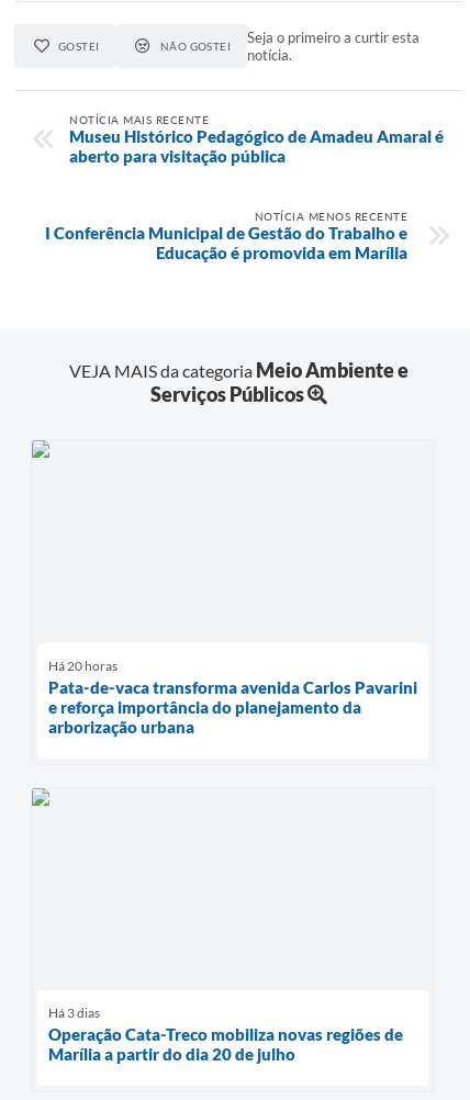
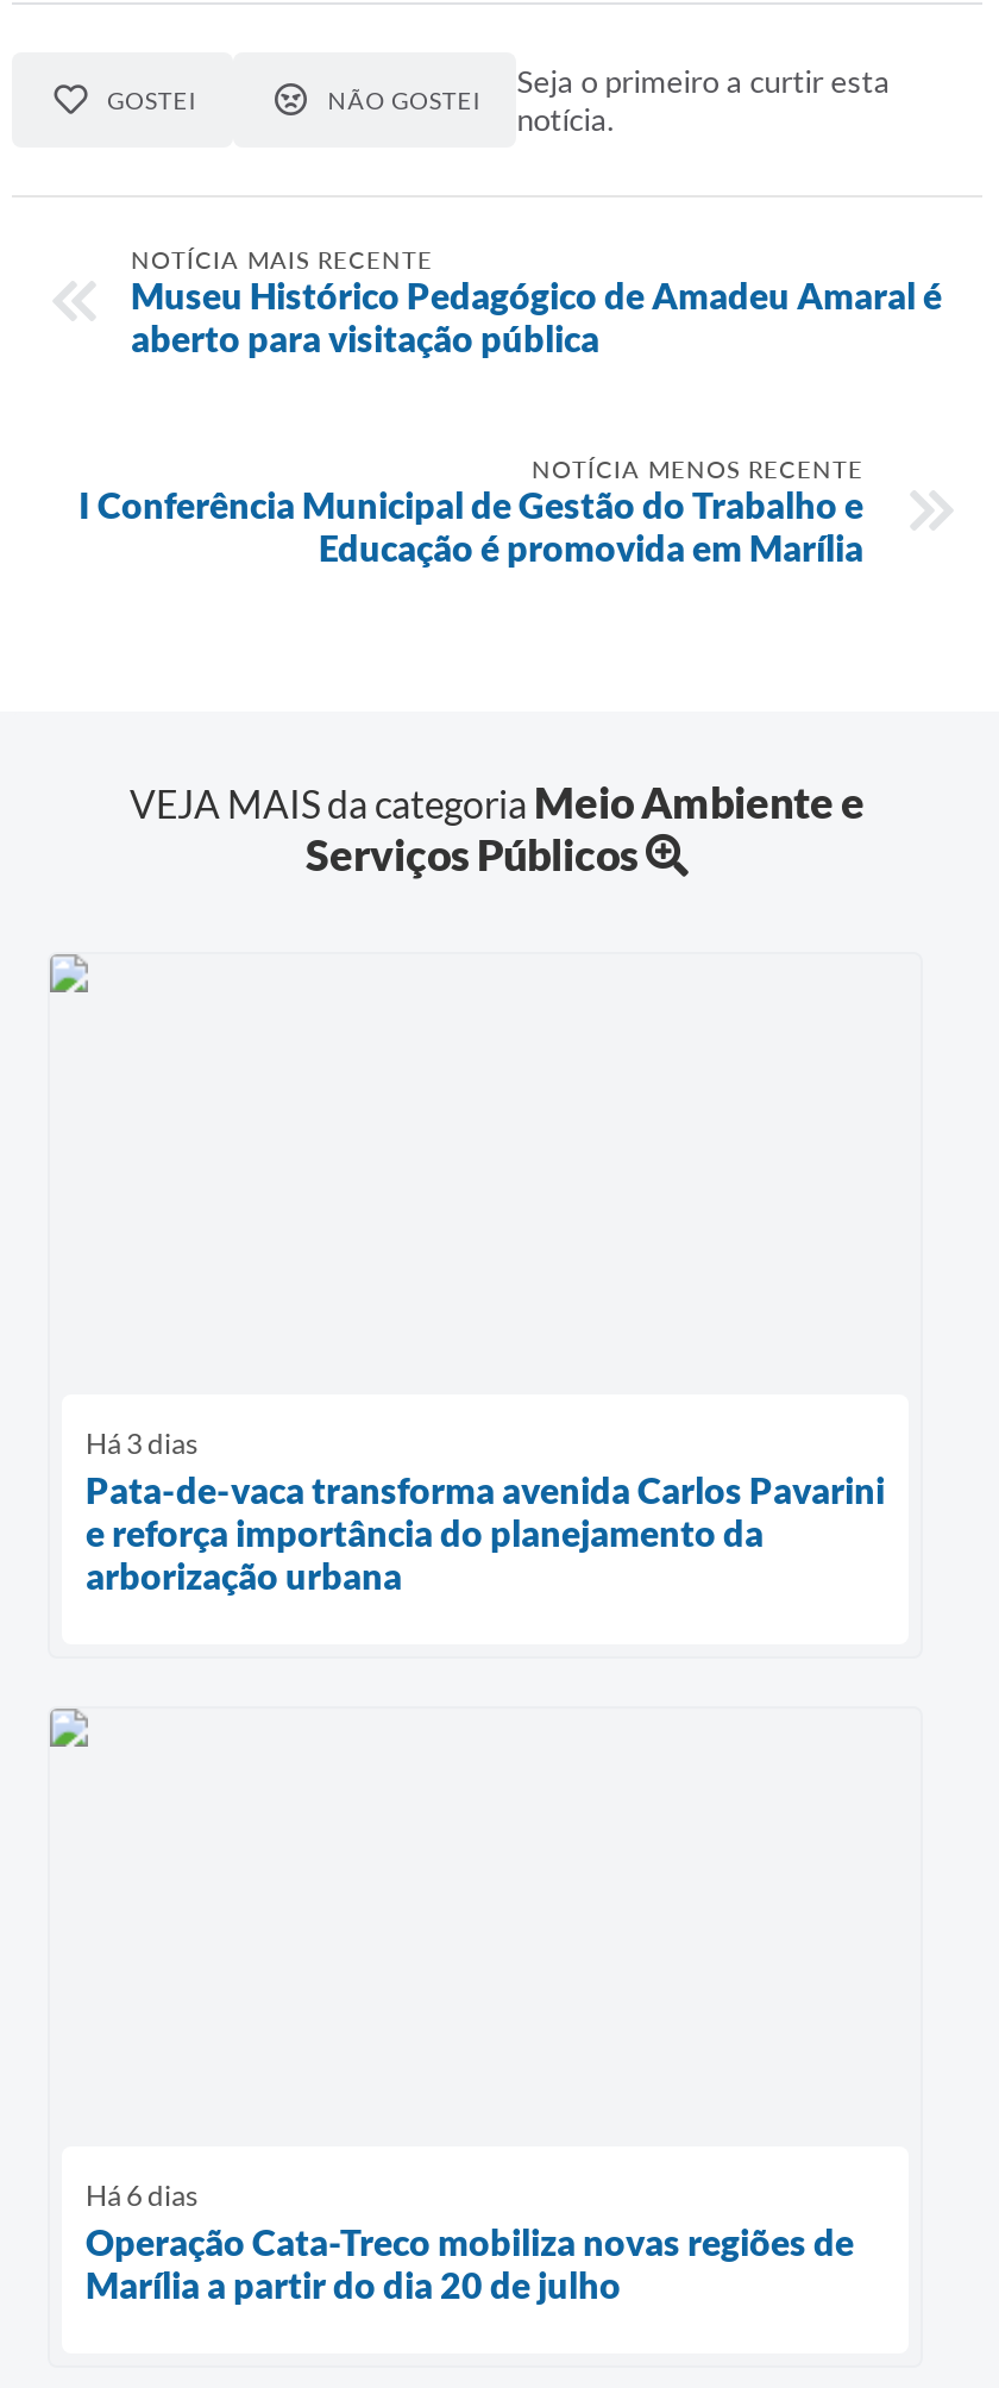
[48,657,117,674] Há 20 horas -> [86,1424,197,1460] Há 3 dias
[48,1004,100,1021] Há 3 dias -> [86,2177,197,2212] Há 6 dias

